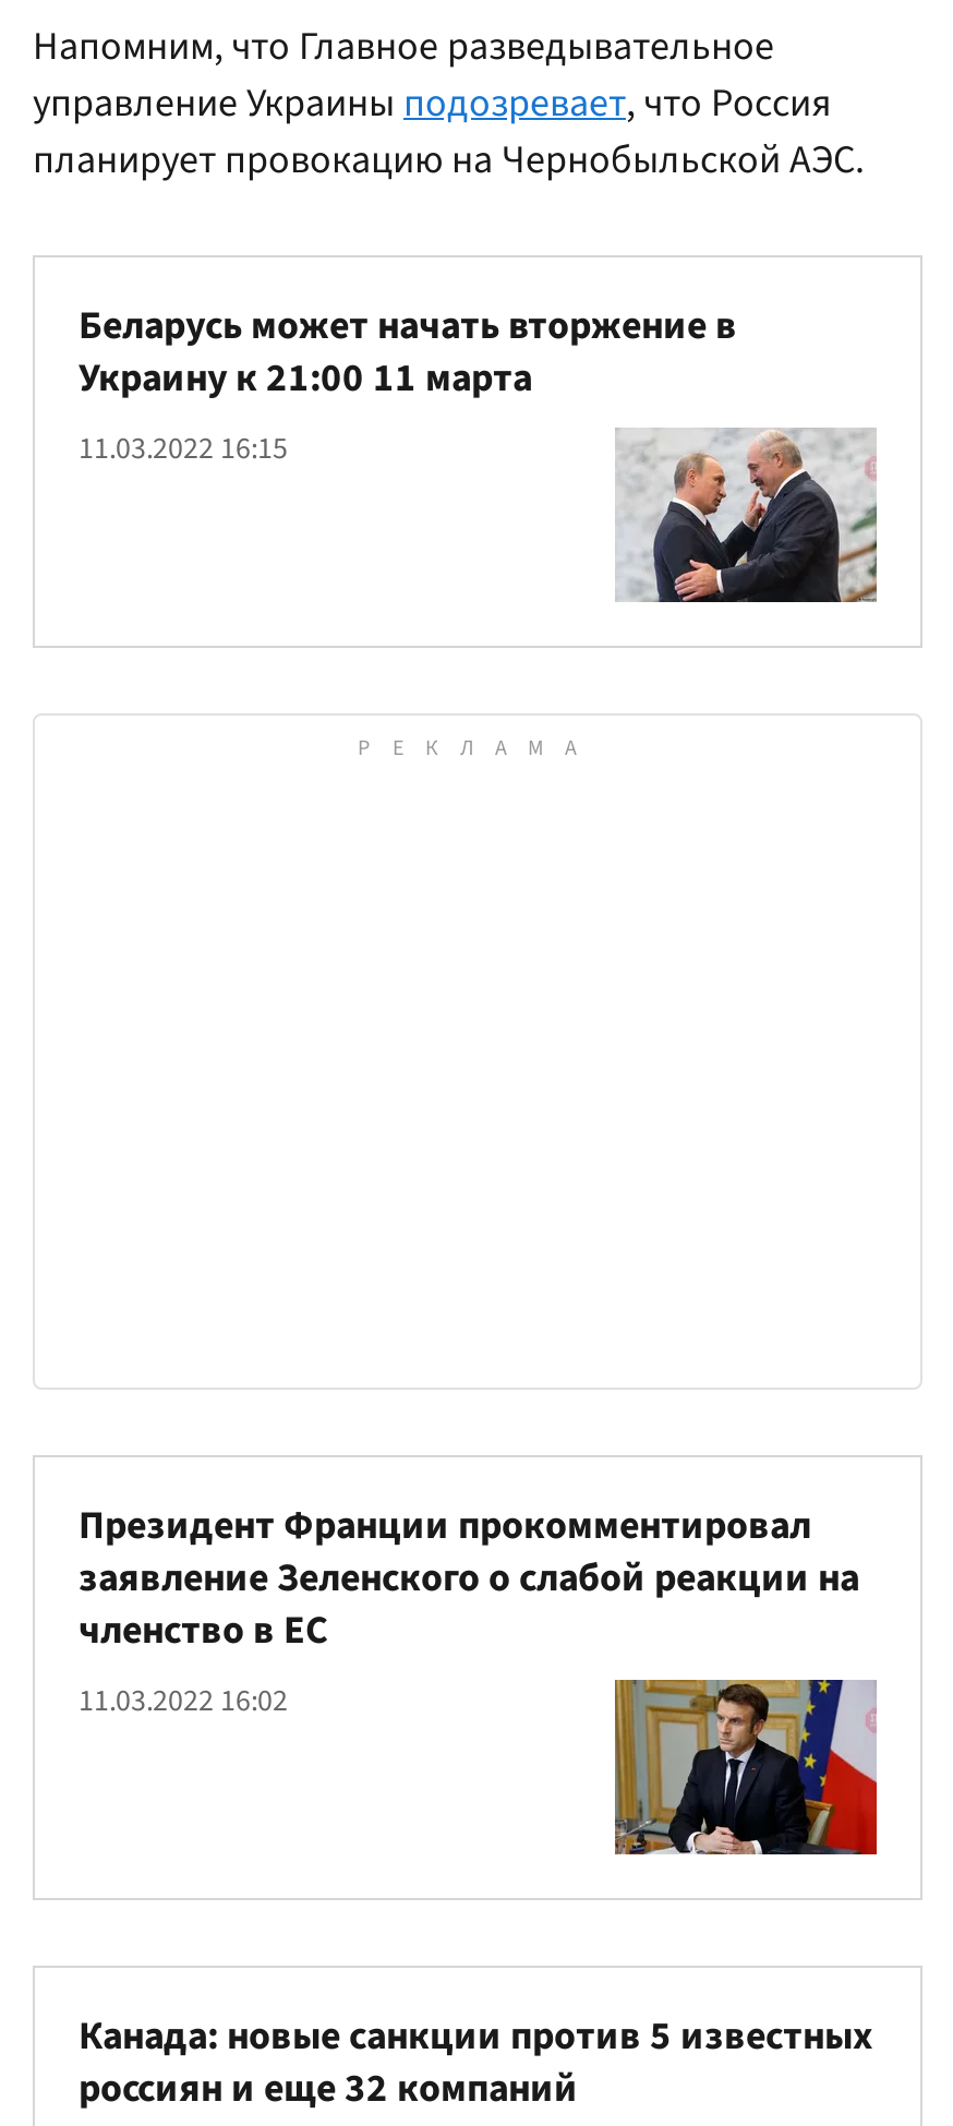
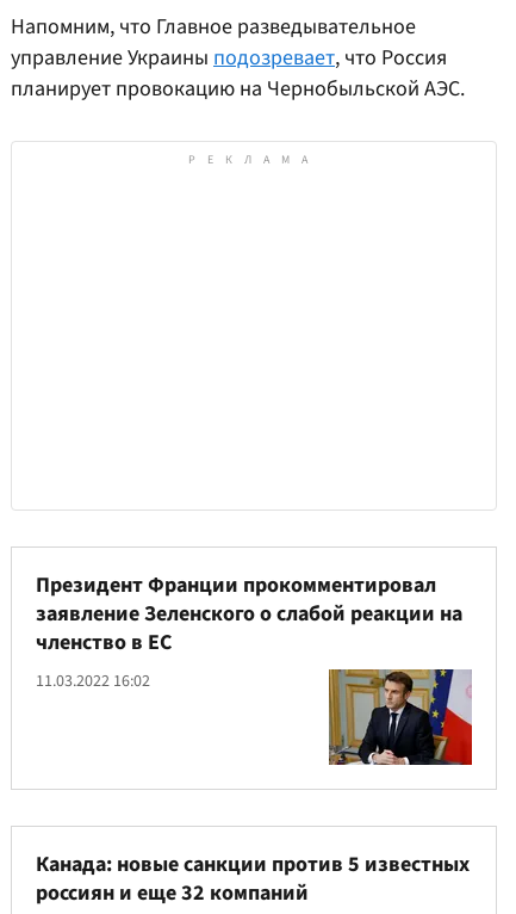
[79,298,879,604] [image] | Беларусь может начать вторжение в | Украину к 21:00 11 марта | 11.03.2022 16:15 -> none

